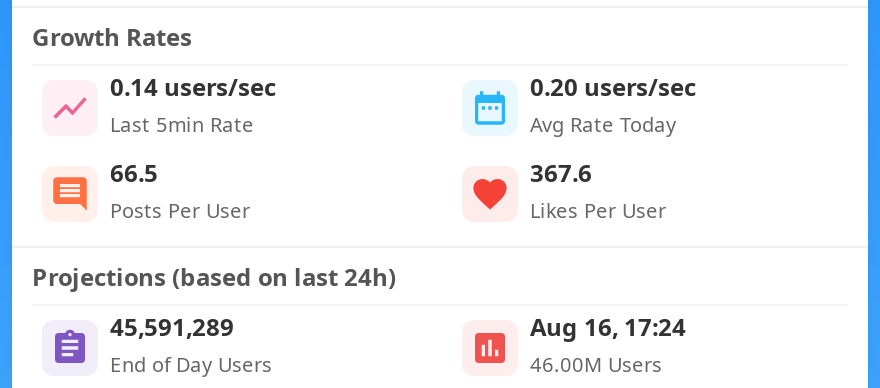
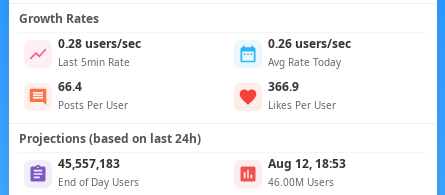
[110,70,276,104] 0.14 users/sec -> [58,35,141,52] 0.28 users/sec
[530,70,696,104] 0.20 users/sec -> [268,35,351,52] 0.26 users/sec
[110,156,158,190] 66.5 -> [58,78,82,95] 66.4
[530,156,592,190] 367.6 -> [268,78,299,95] 366.9
[110,310,234,344] 45,591,289 -> [58,155,120,172] 45,557,183
[530,310,686,344] Aug 16, 17:24 -> [268,155,346,172] Aug 12, 18:53

